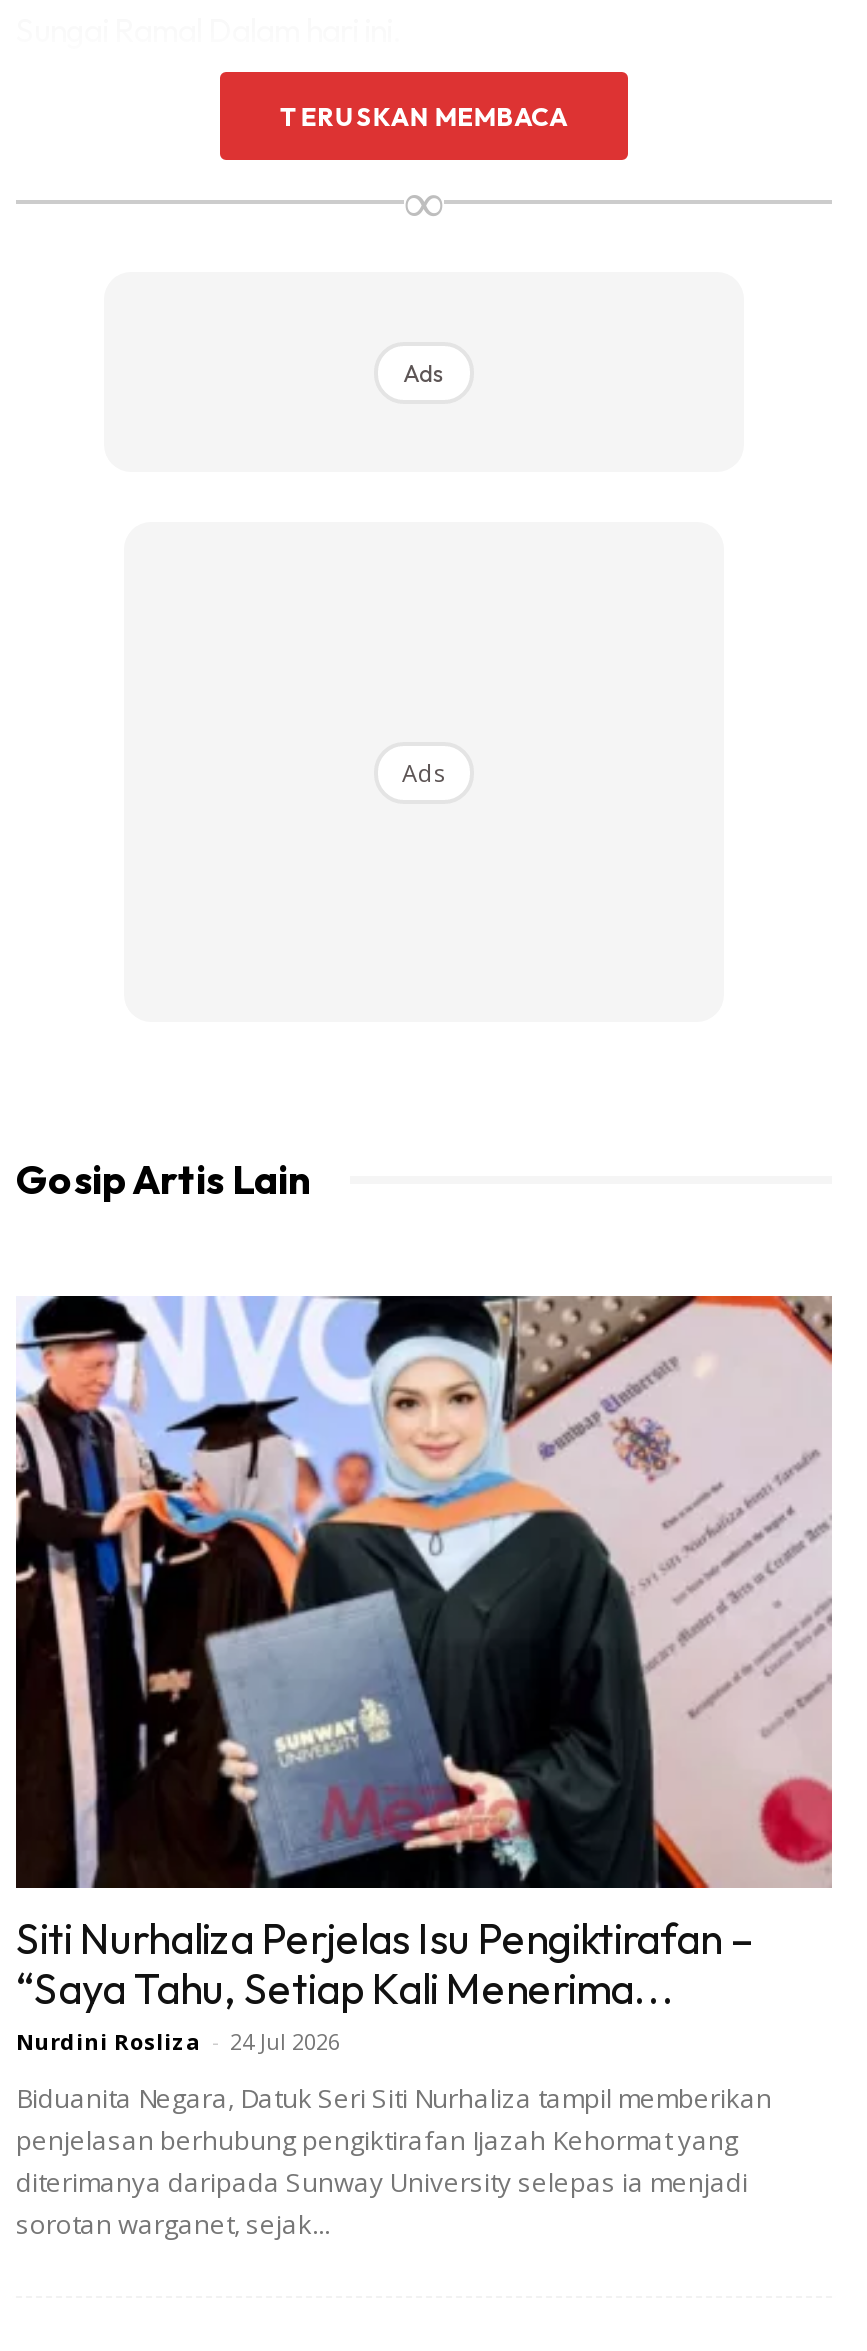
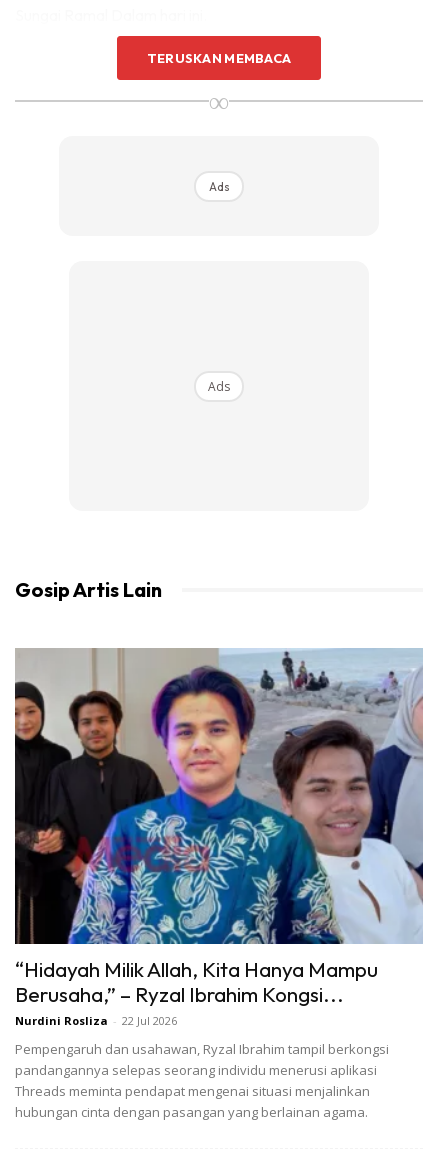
[16,1294,834,2056] [image] | Siti Nurhaliza Perjelas Isu Pengiktirafan – | “Saya Tahu, Setiap Kali Menerima... | Nurdini Rosliza - 24 Jul 2026 -> [14,647,424,1028] [image] | “Hidayah Milik Allah, Kita Hanya Mampu | Berusaha,” – Ryzal Ibrahim Kongsi... | Nurdini Rosliza - 22 Jul 2026
[16,2080,772,2242] Biduanita Negara, Datuk Seri Siti Nurhaliza tampil memberikan | penjelasan berhubung pengiktirafan Ijazah Kehormat yang | diterimanya daripada Sunway University selepas ia menjadi | sorotan warganet, sejak... -> [15,1040,389,1121] Pempengaruh dan usahawan, Ryzal Ibrahim tampil berkongsi | pandangannya selepas seorang individu menerusi aplikasi | Threads meminta pendapat mengenai situasi menjalinkan | hubungan cinta dengan pasangan yang berlainan agama.

